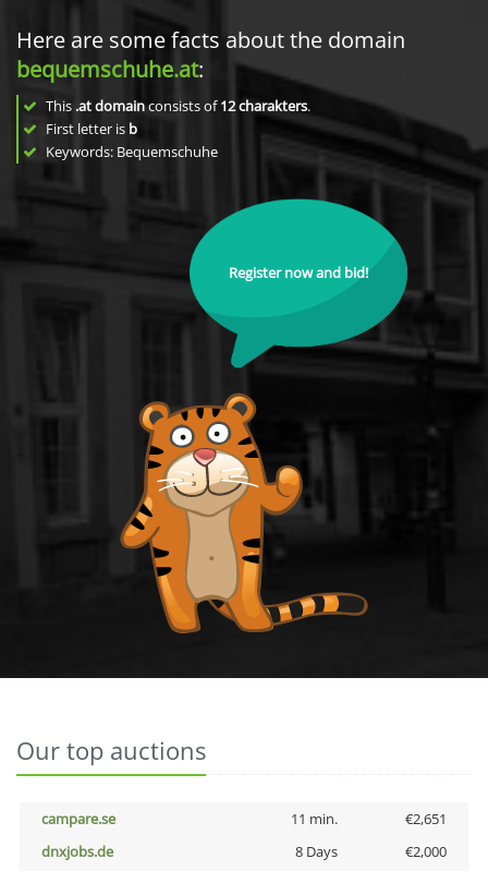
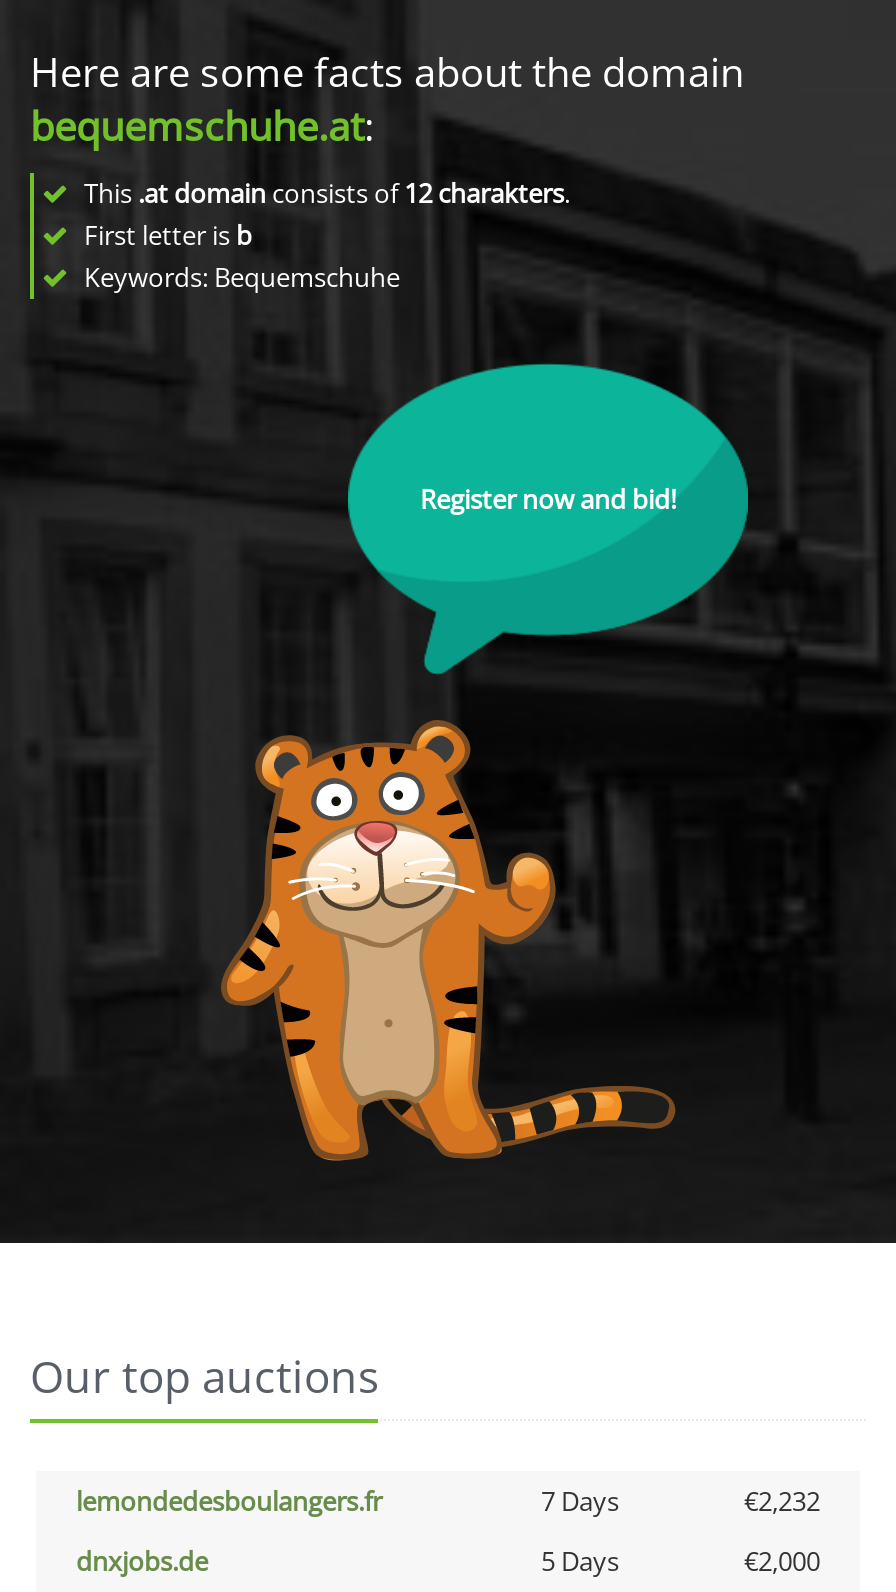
[41,809,447,828] campare.se | 11 min. | €2,651 -> [76,1483,820,1519] lemondedesboulangers.fr | 7 Days | €2,232
[295,842,337,861] 8 Days -> [541,1543,619,1579] 5 Days

